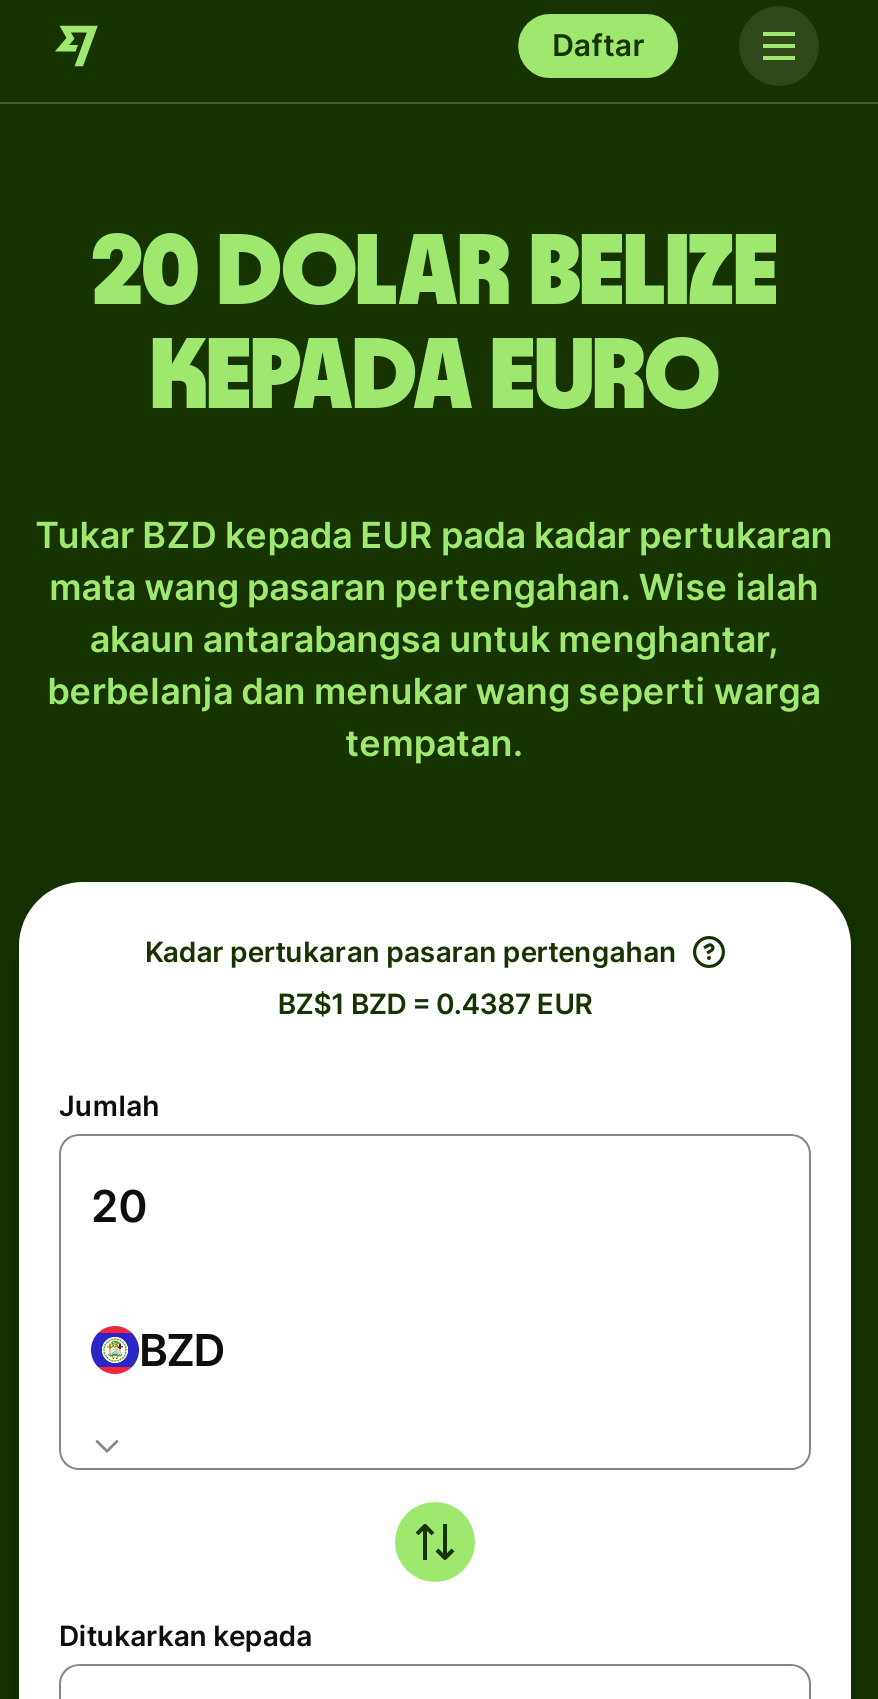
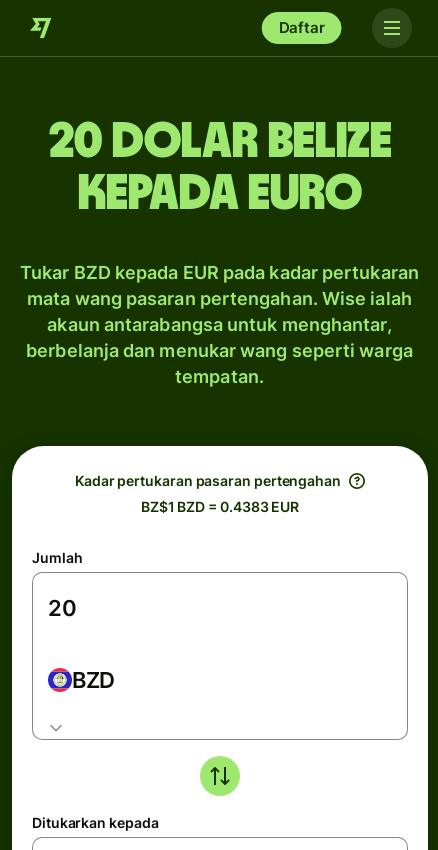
[278,986,592,1020] BZ$1 BZD = 0.4387 EUR -> [141,498,299,515] BZ$1 BZD = 0.4383 EUR

